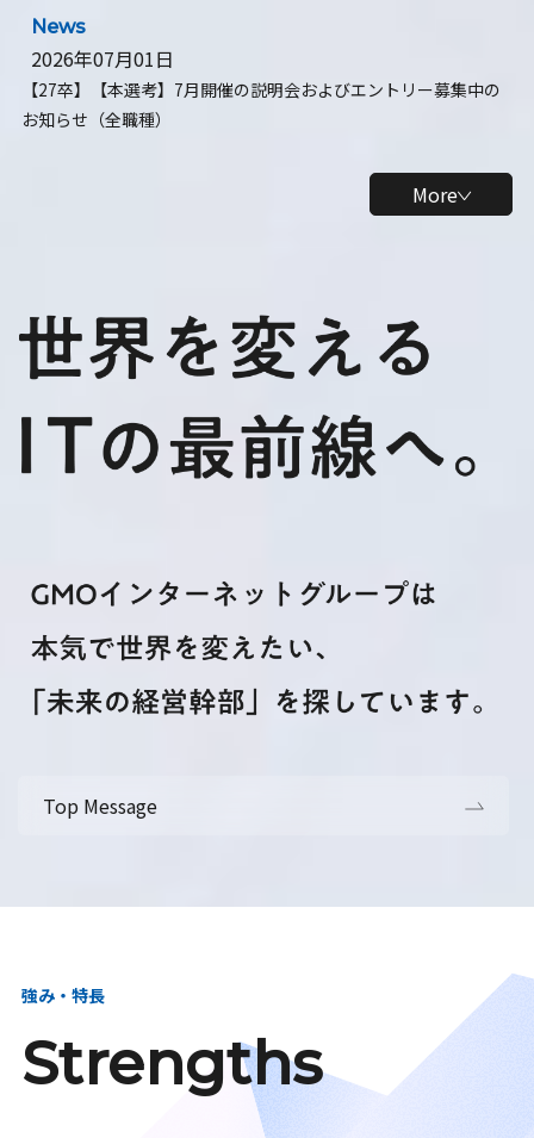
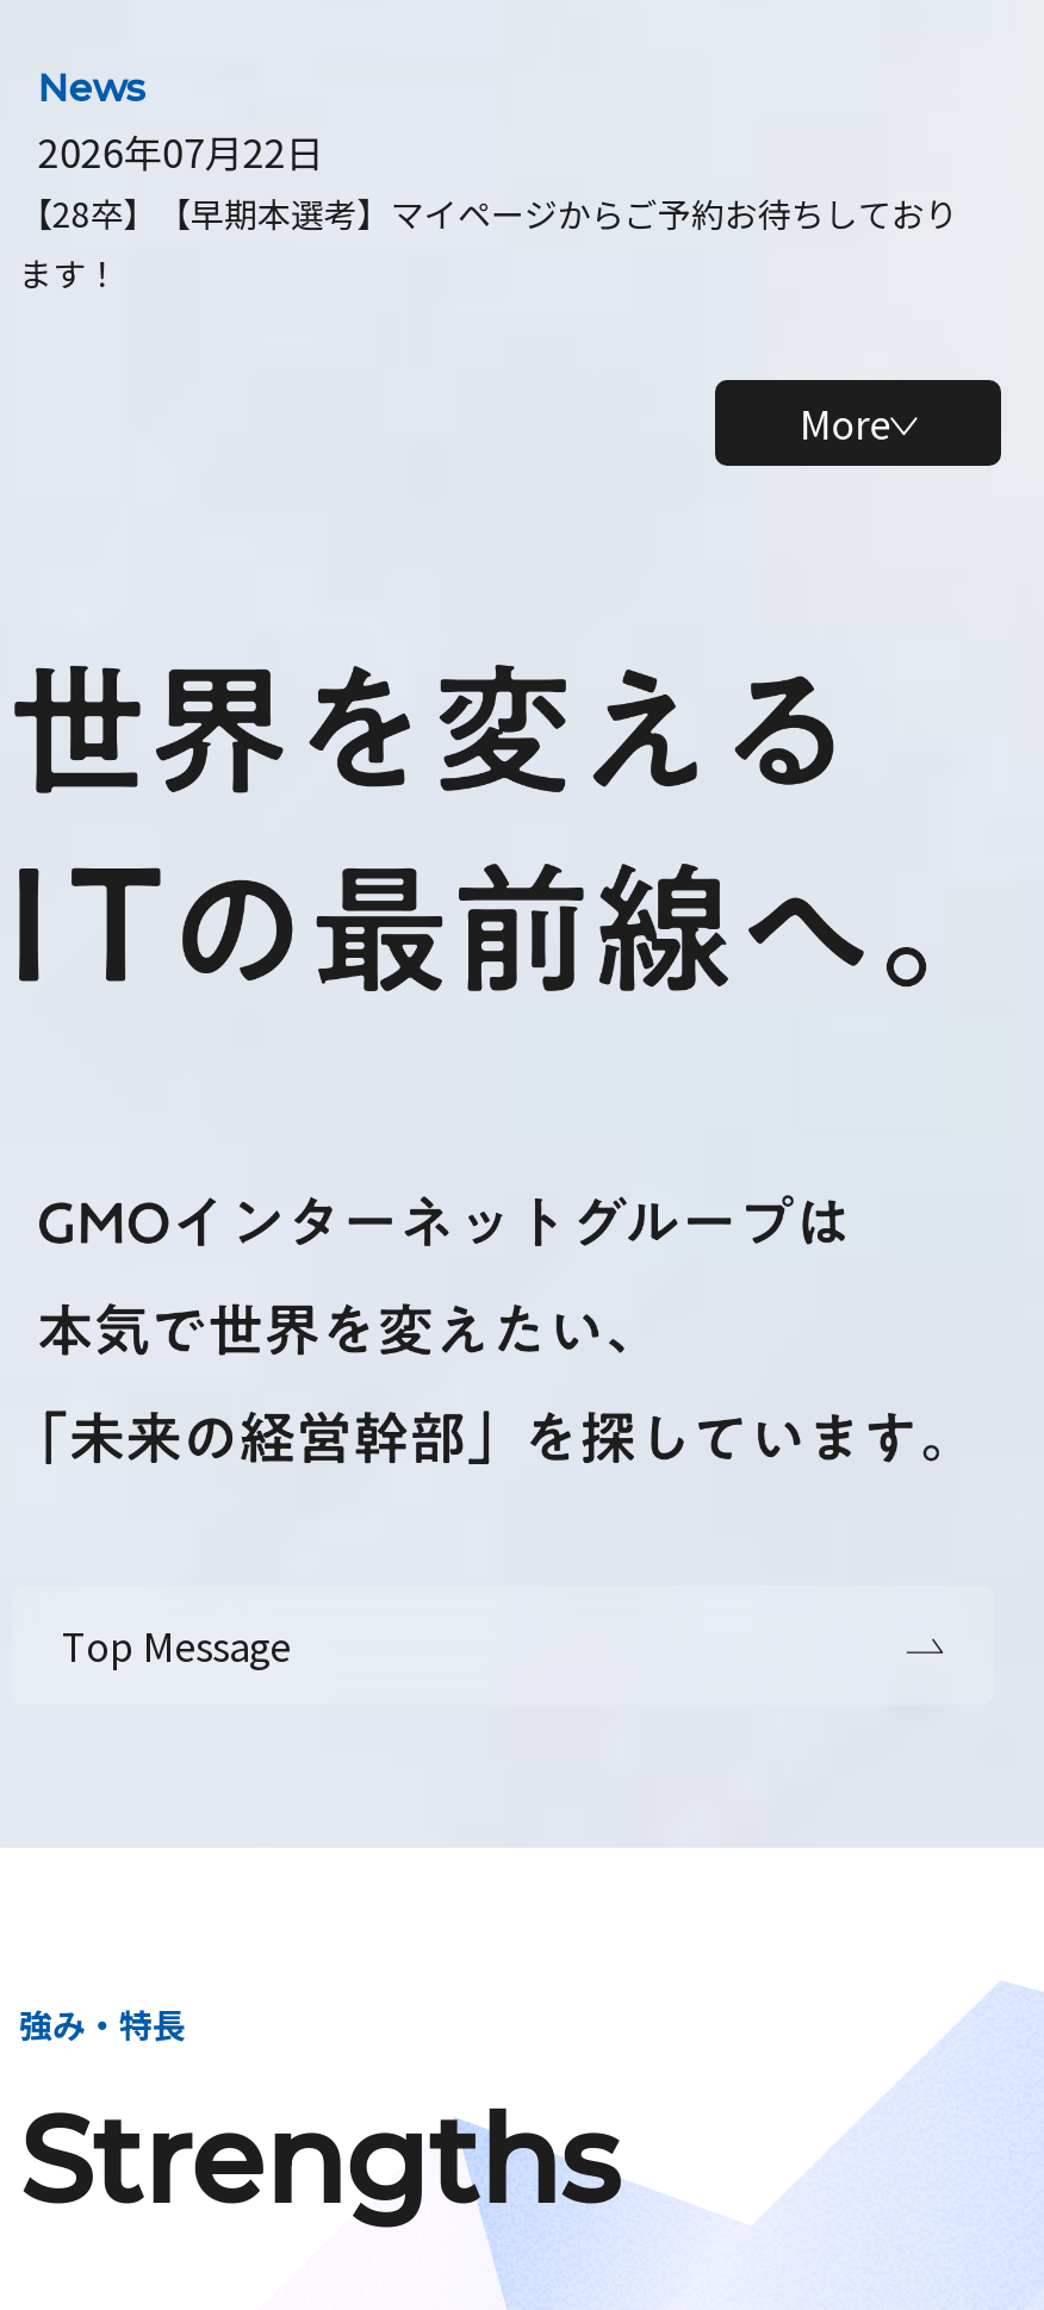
[21,44,501,131] 2026年07月01日 | 【27卒】【本選考】7月開催の説明会およびエントリー募集中の | お知らせ（全職種） -> [19,123,958,297] 2026年07月22日 | 【28卒】【早期本選考】マイページからご予約お待ちしており | ます！

